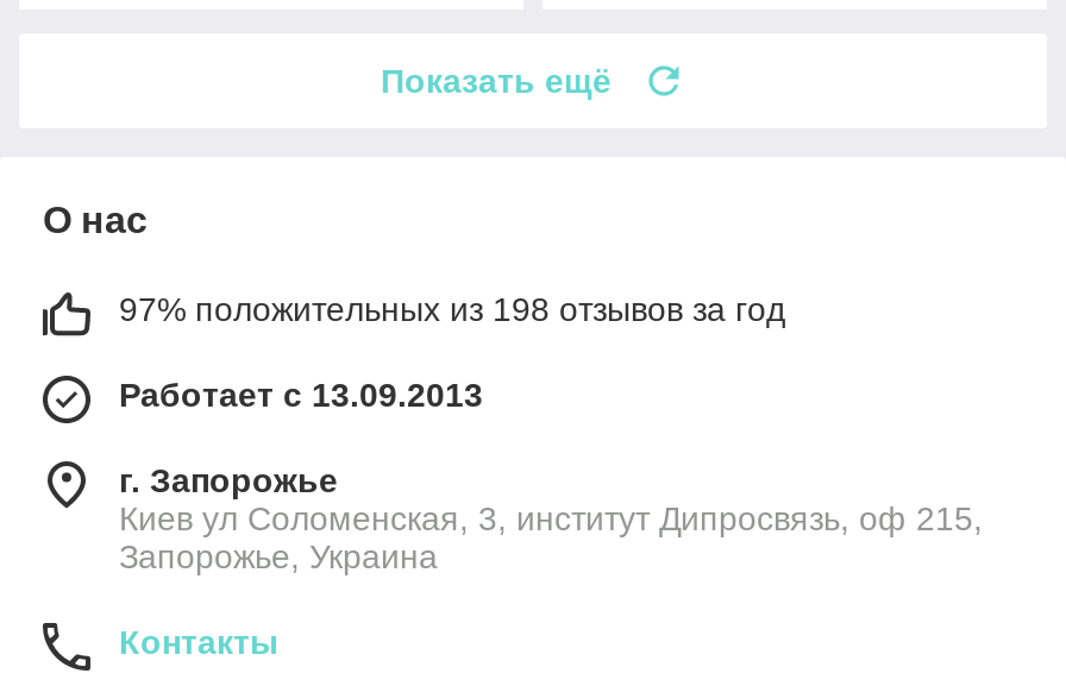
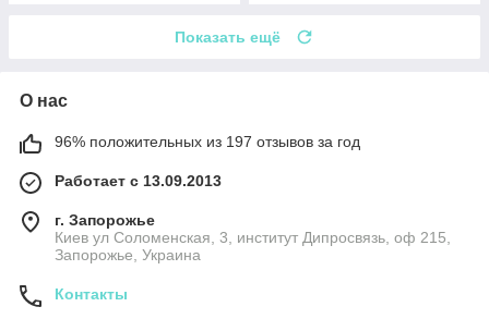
[119,291,785,329] 97% положительных из 198 отзывов за год -> [55,133,360,151] 96% положительных из 197 отзывов за год

